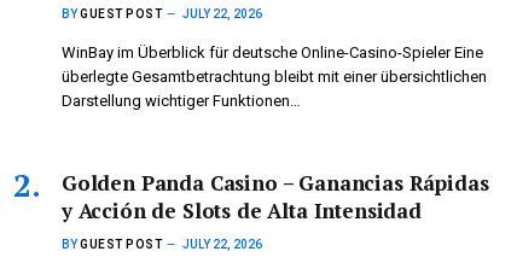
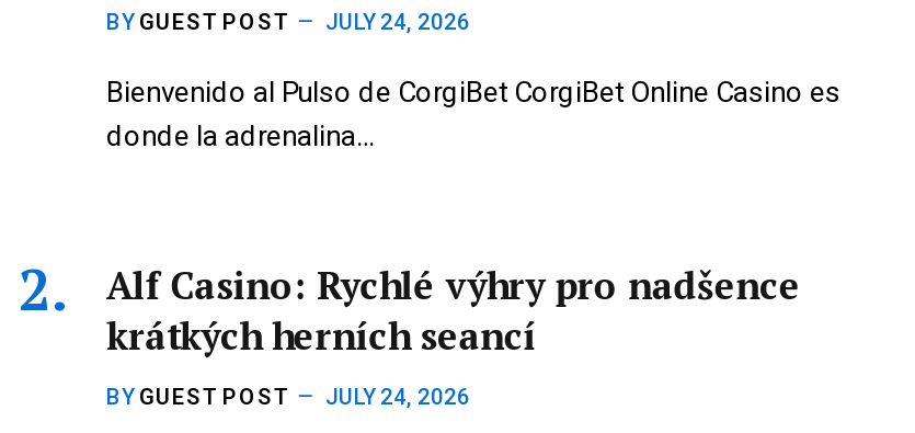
[62,8,262,21] BY GUEST POST JULY 22, 2026 -> [106,11,470,35] BY GUEST POST JULY 24, 2026
[62,44,487,110] WinBay im Überblick für deutsche Online-Casino-Spieler Eine | überlegte Gesamtbetrachtung bleibt mit einer übersichtlichen | Darstellung wichtiger Funktionen… -> [106,77,840,153] Bienvenido al Pulso de CorgiBet CorgiBet Online Casino es | donde la adrenalina…
[62,169,488,225] Golden Panda Casino – Ganancias Rápidas | y Acción de Slots de Alta Intensidad -> [106,261,800,362] Alf Casino: Rychlé výhry pro nadšence | krátkých herních seancí
[62,238,262,251] BY GUEST POST JULY 22, 2026 -> [106,386,470,410] BY GUEST POST JULY 24, 2026

